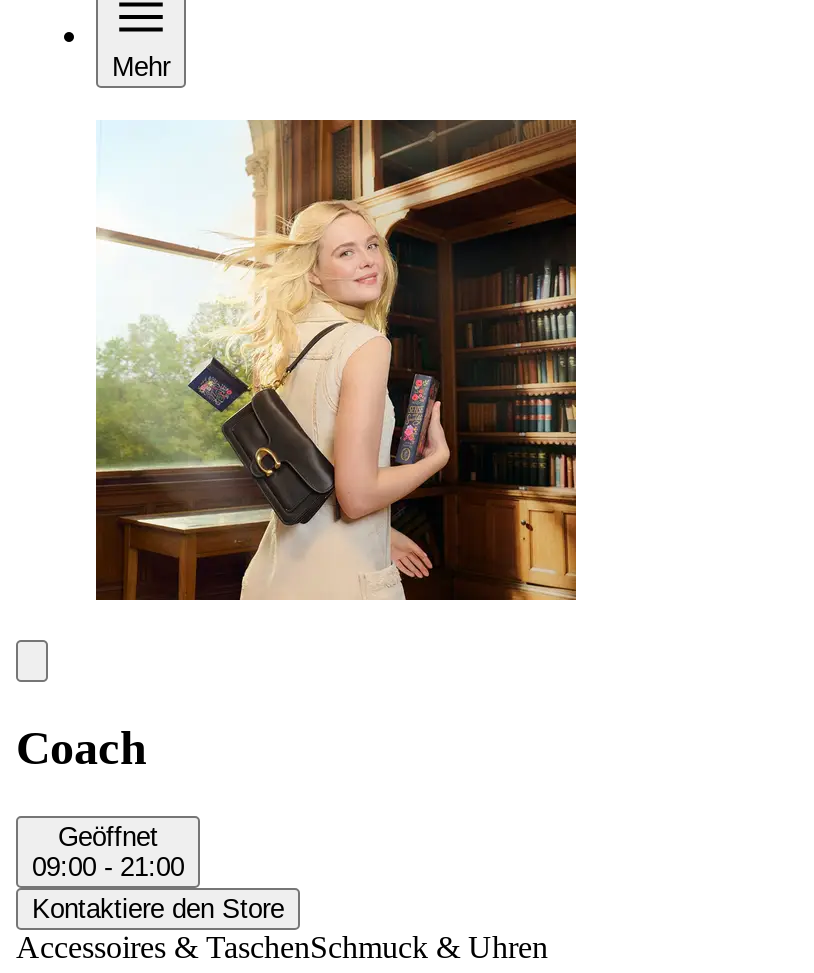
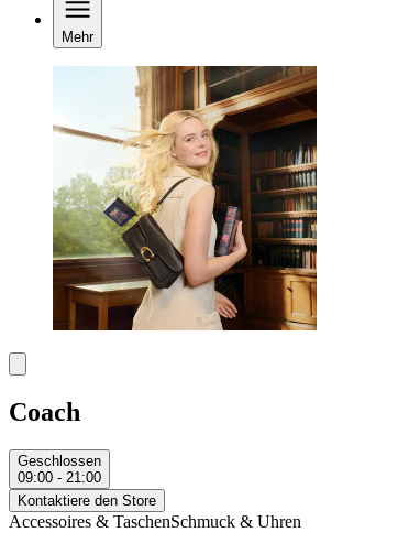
[58,822,158,852] Geöffnet -> [18,453,101,469] Geschlossen

